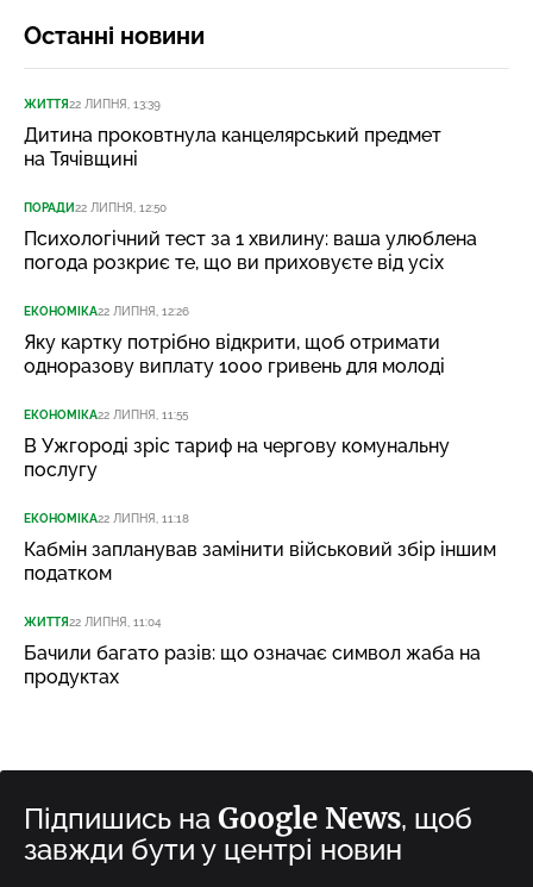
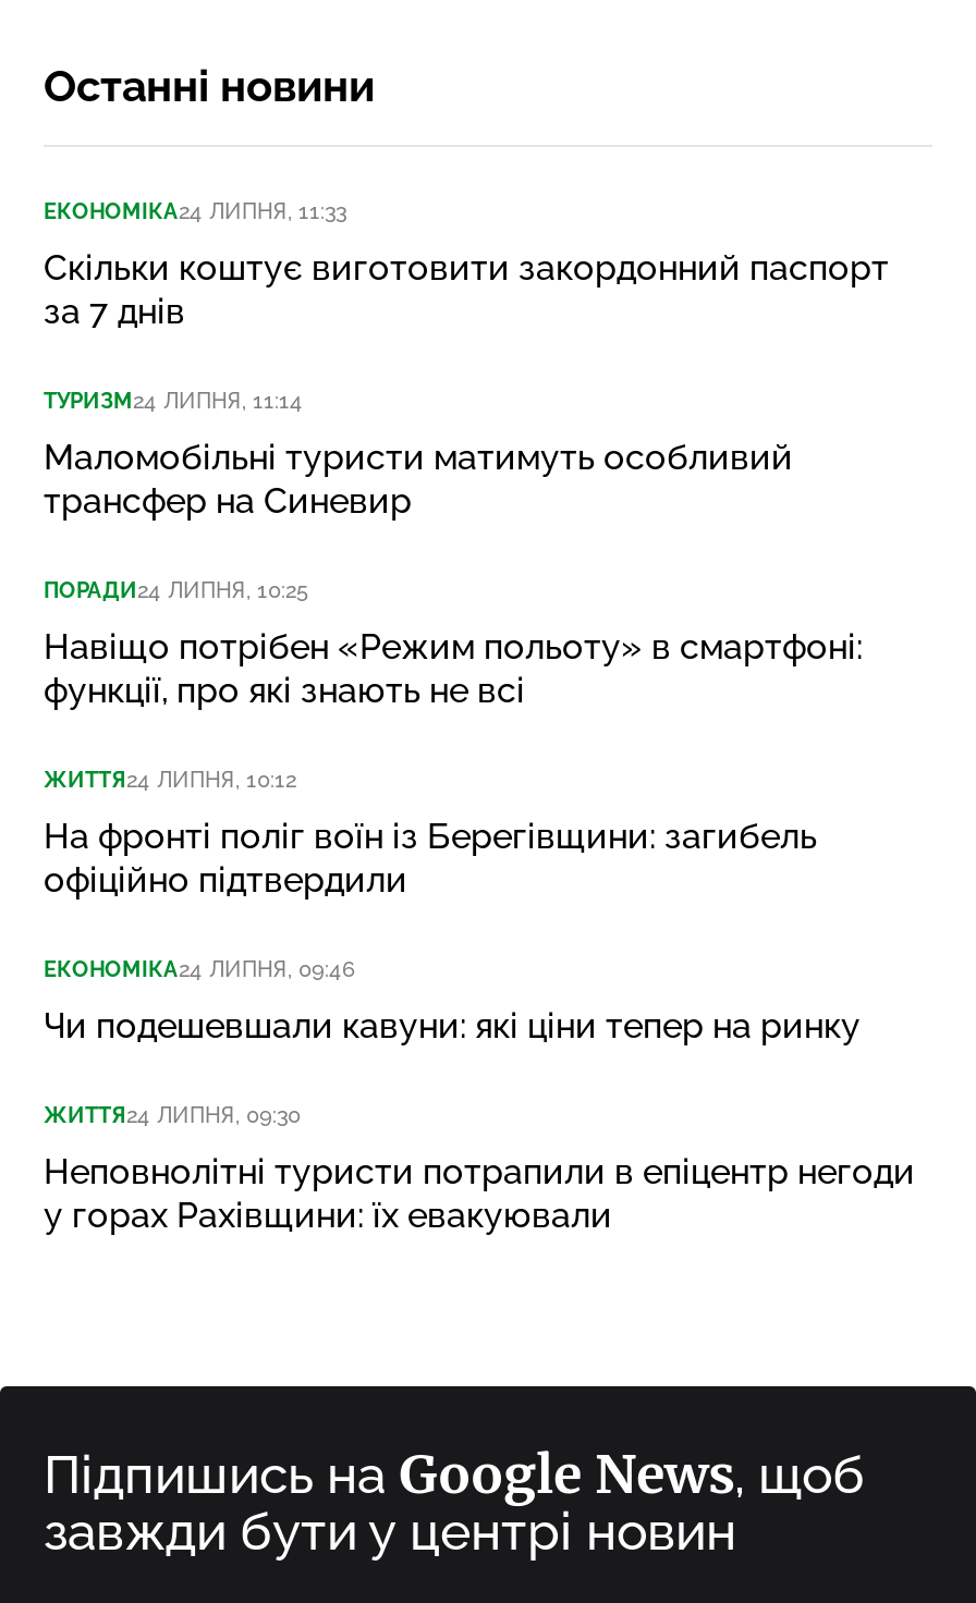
[24,98,161,111] ЖИТТЯ22 ЛИПНЯ, 13:39 -> [44,200,346,224] ЕКОНОМІКА24 ЛИПНЯ, 11:33
[24,124,441,171] Дитина проковтнула канцелярський предмет | на Тячівщині -> [44,248,889,333] Скільки коштує виготовити закордонний паспорт | за 7 днів
[24,201,167,215] ПОРАДИ22 ЛИПНЯ, 12:50 -> [44,389,303,413] ТУРИЗМ24 ЛИПНЯ, 11:14
[24,228,477,274] Психологічний тест за 1 хвилину: ваша улюблена | погода розкриє те, що ви приховуєте від усіх -> [44,437,793,522] Маломобільні туристи матимуть особливий | трансфер на Синевир
[24,305,189,318] ЕКОНОМІКА22 ЛИПНЯ, 12:26 -> [44,578,307,602] ПОРАДИ24 ЛИПНЯ, 10:25
[24,331,445,377] Яку картку потрібно відкрити, щоб отримати | одноразову виплату 1000 гривень для молоді -> [44,626,863,711] Навіщо потрібен «Режим польоту» в смартфоні: | функції, про які знають не всі
[24,408,188,421] ЕКОНОМІКА22 ЛИПНЯ, 11:55 -> [44,768,296,791] ЖИТТЯ24 ЛИПНЯ, 10:12
[24,434,450,481] В Ужгороді зріс тариф на чергову комунальну | послугу -> [44,815,817,900] На фронті поліг воїн із Берегівщини: загибель | офіційно підтвердили
[24,512,189,525] ЕКОНОМІКА22 ЛИПНЯ, 11:18 -> [44,957,355,981] ЕКОНОМІКА24 ЛИПНЯ, 09:46
[24,538,496,584] Кабмін запланував замінити військовий збір іншим | податком -> [44,1004,861,1046] Чи подешевшали кавуни: які ціни тепер на ринку
[24,615,162,628] ЖИТТЯ22 ЛИПНЯ, 11:04 -> [44,1102,301,1126] ЖИТТЯ24 ЛИПНЯ, 09:30
[24,641,481,688] Бачили багато разів: що означає символ жаба на | продуктах -> [44,1150,915,1235] Неповнолітні туристи потрапили в епіцентр негоди | у горах Рахівщини: їх евакуювали

